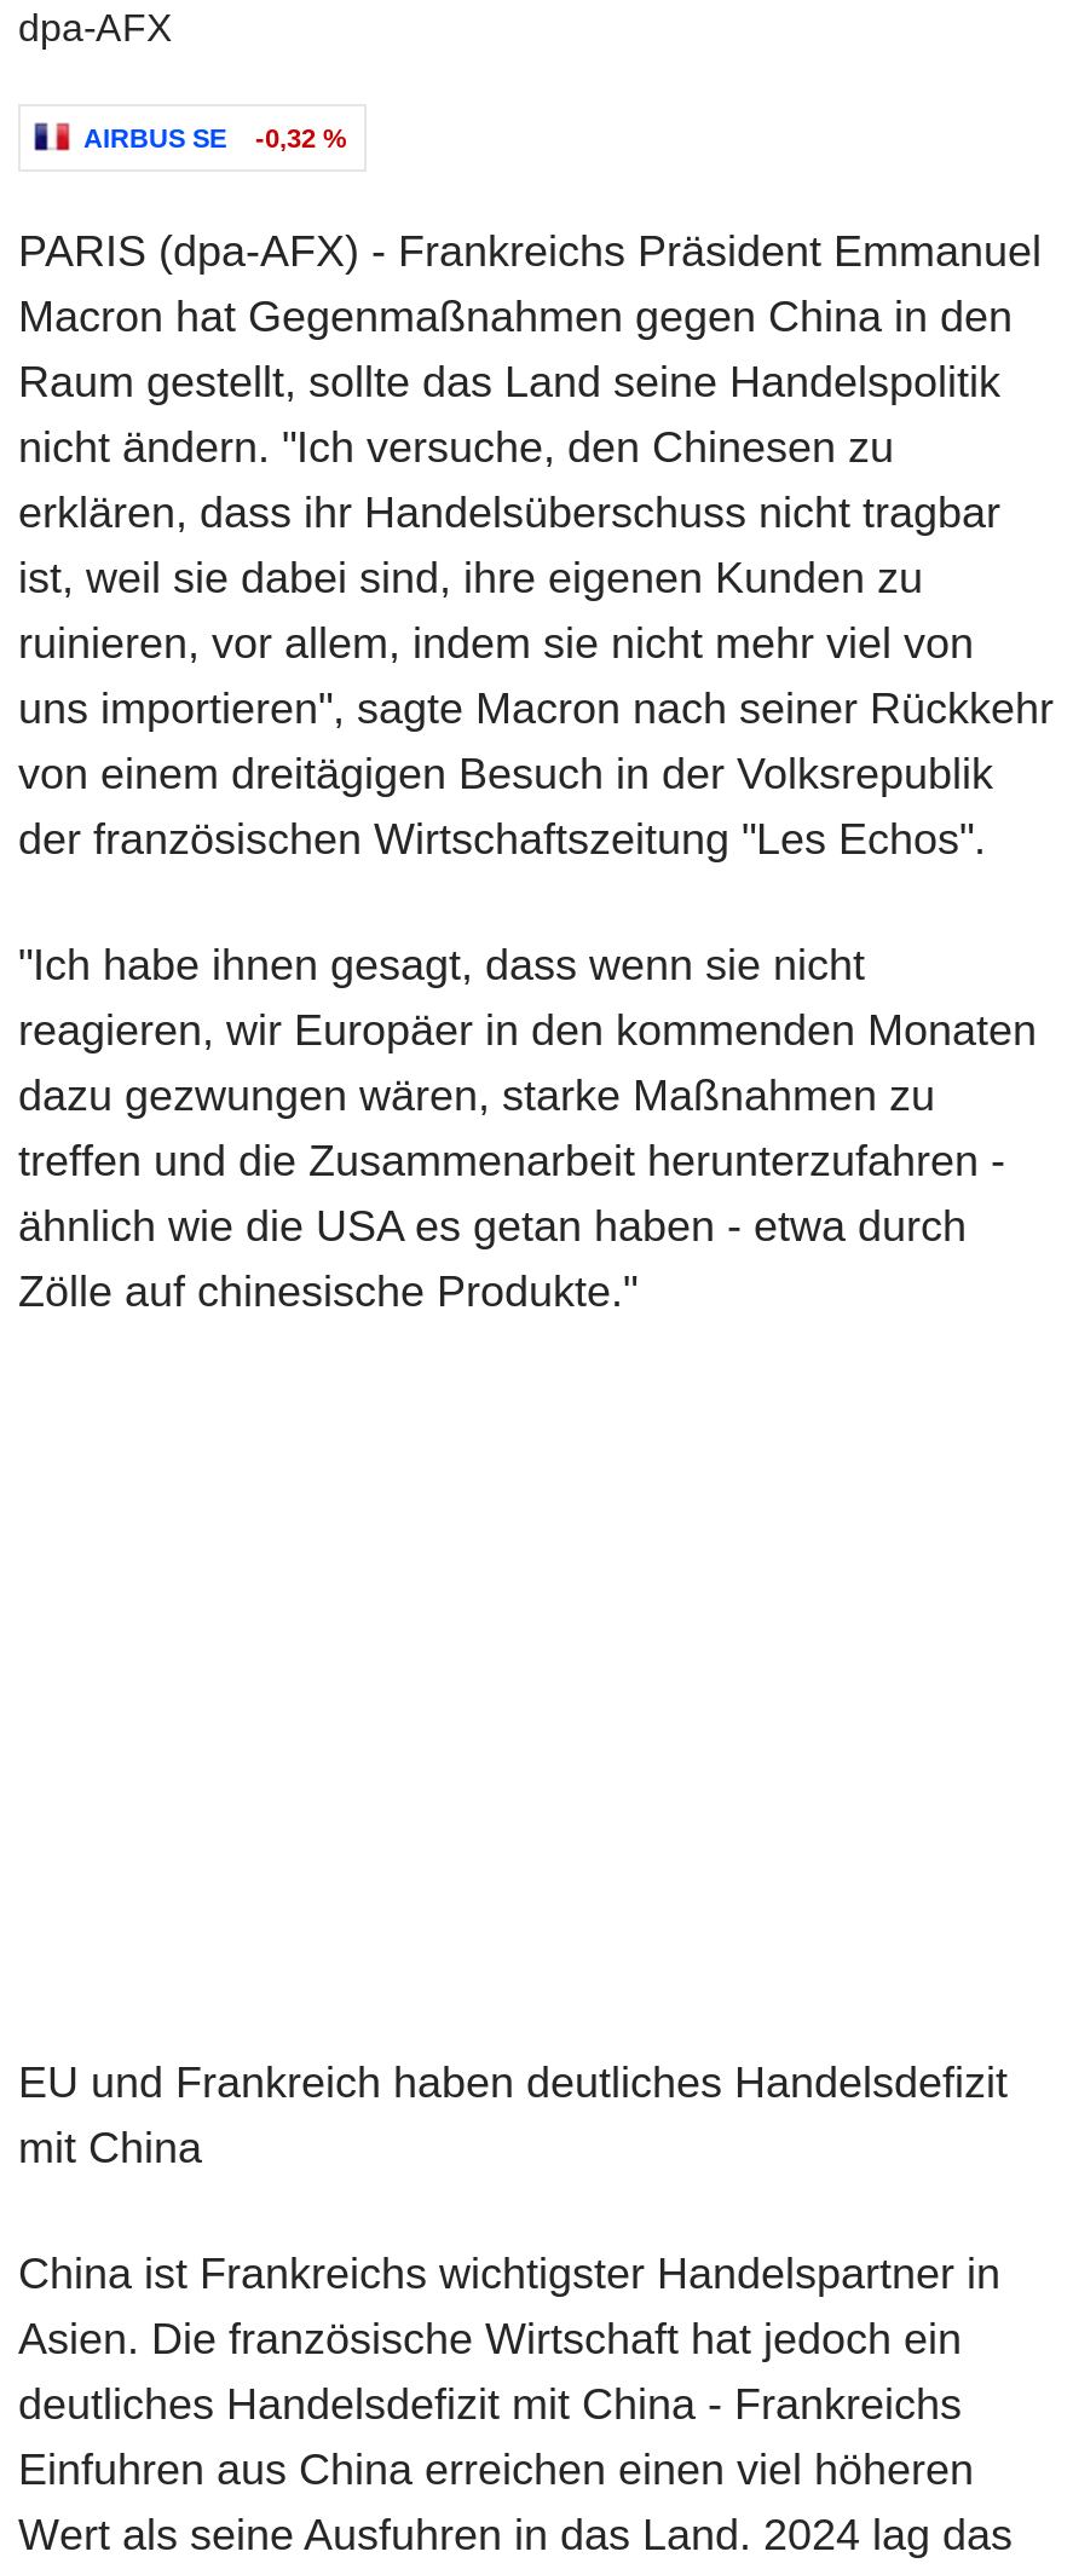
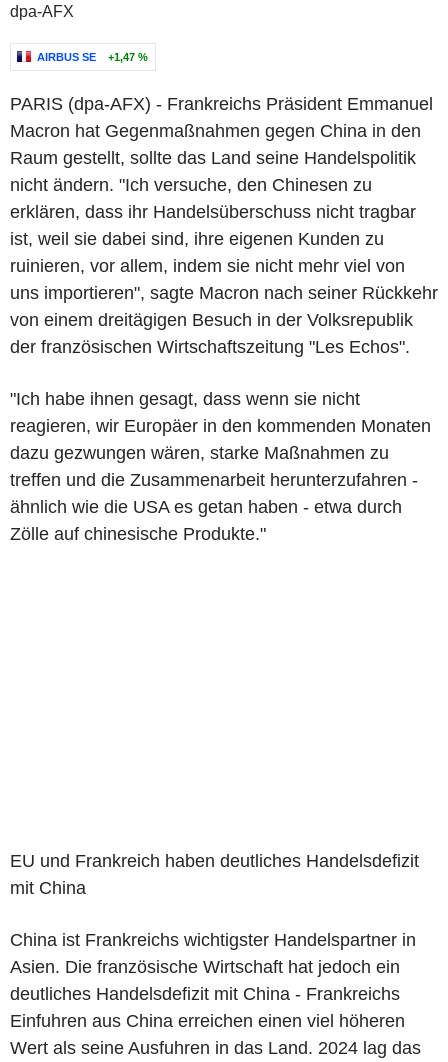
[83,123,347,152] AIRBUS SE -0,32 % -> [37,51,148,63] AIRBUS SE +1,47 %

